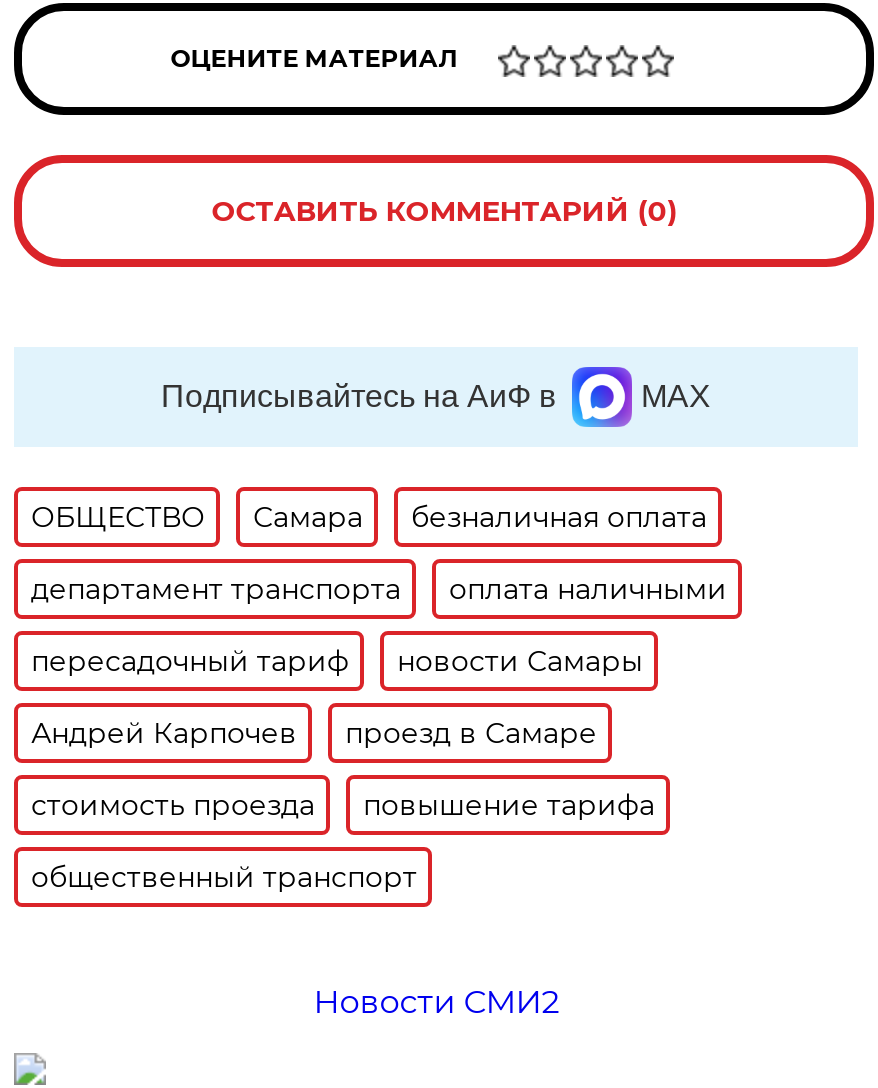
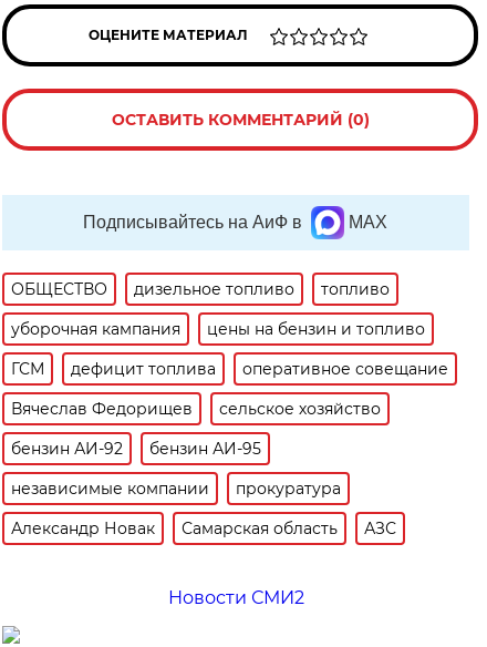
[31,499,727,895] Самара | безналичная оплата | департамент транспорта | оплата наличными | пересадочный тариф | новости Самары | Андрей Карпочев | проезд в Самаре | стоимость проезда | повышение тарифа | общественный транспорт -> [12,279,449,538] дизельное топливо | топливо | уборочная кампания | цены на бензин и топливо | ГСМ | дефицит топлива | оперативное совещание | Вячеслав Федорищев | сельское хозяйство | бензин АИ-92 | бензин АИ-95 | независимые компании | прокуратура | Александр Новак | Самарская область | АЗС

